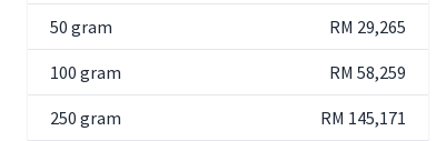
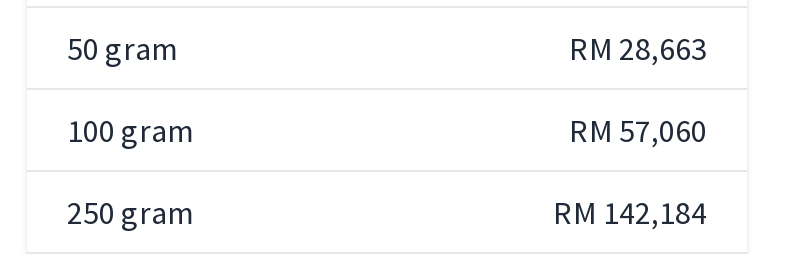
[329,15,406,37] RM 29,265 -> [569,27,707,67] RM 28,663
[329,61,406,83] RM 58,259 -> [569,109,707,149] RM 57,060
[320,106,406,128] RM 145,171 -> [553,191,707,231] RM 142,184

